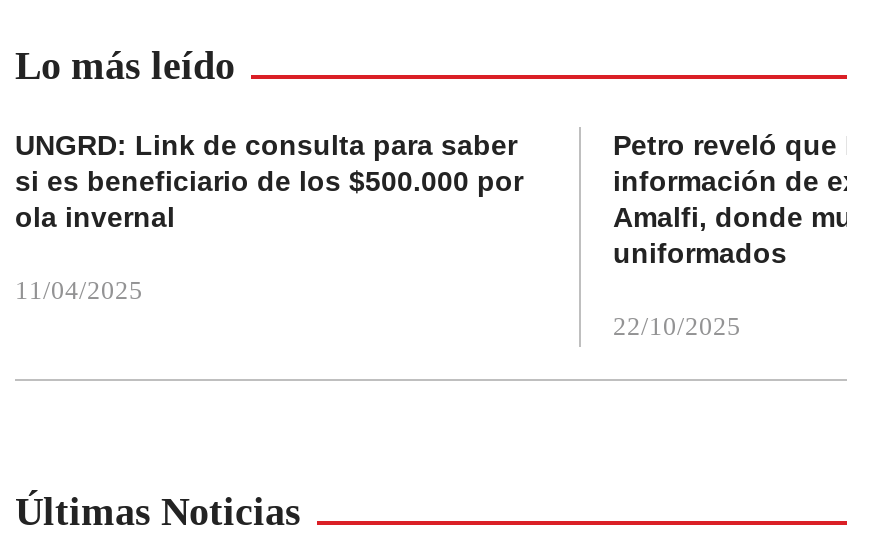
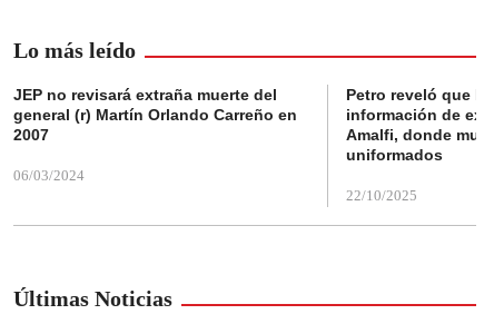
[15,129,523,233] UNGRD: Link de consulta para saber | si es beneficiario de los $500.000 por | ola invernal -> [13,86,297,143] JEP no revisará extraña muerte del | general (r) Martín Orlando Carreño en | 2007
[15,275,143,305] 11/04/2025 -> [13,167,85,183] 06/03/2024

